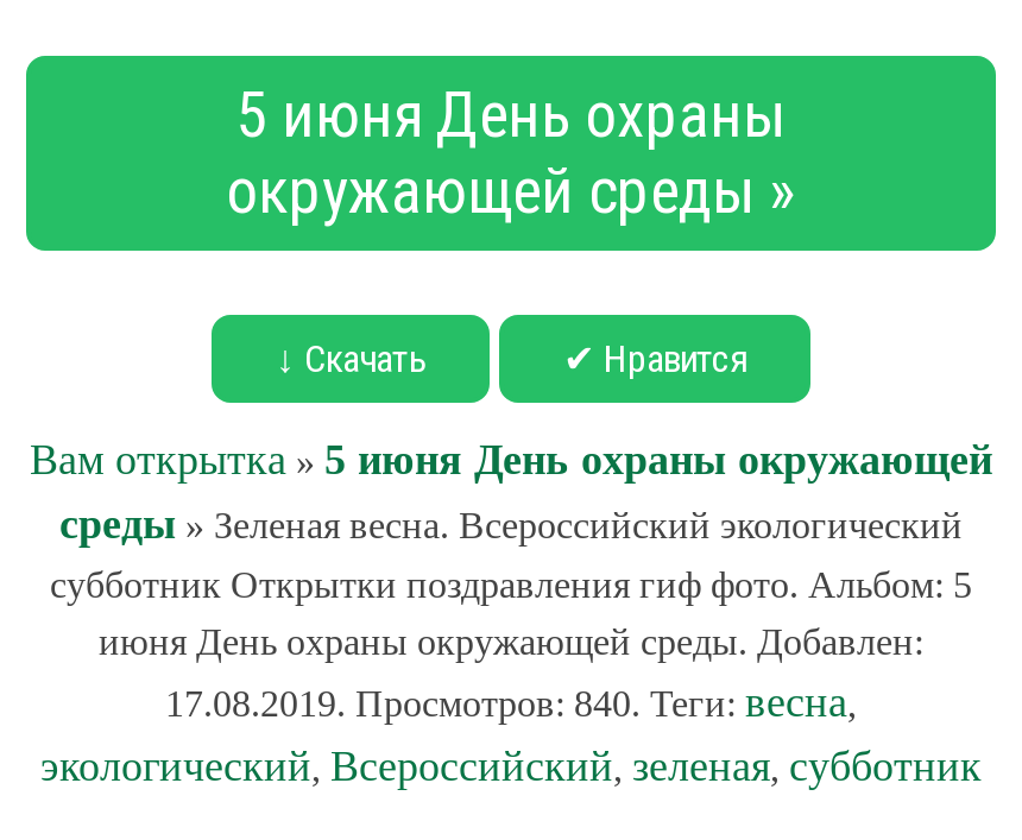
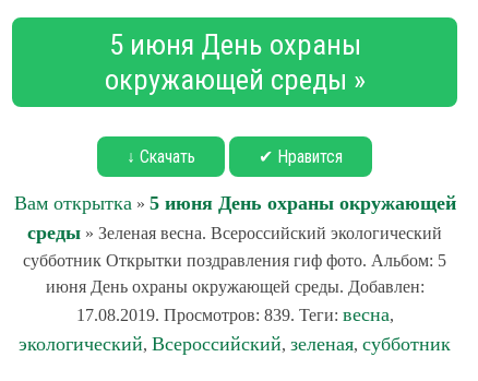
[165,678,857,726] 17.08.2019. Просмотров: 840. Теги: весна, -> [76,303,393,325] 17.08.2019. Просмотров: 839. Теги: весна,

